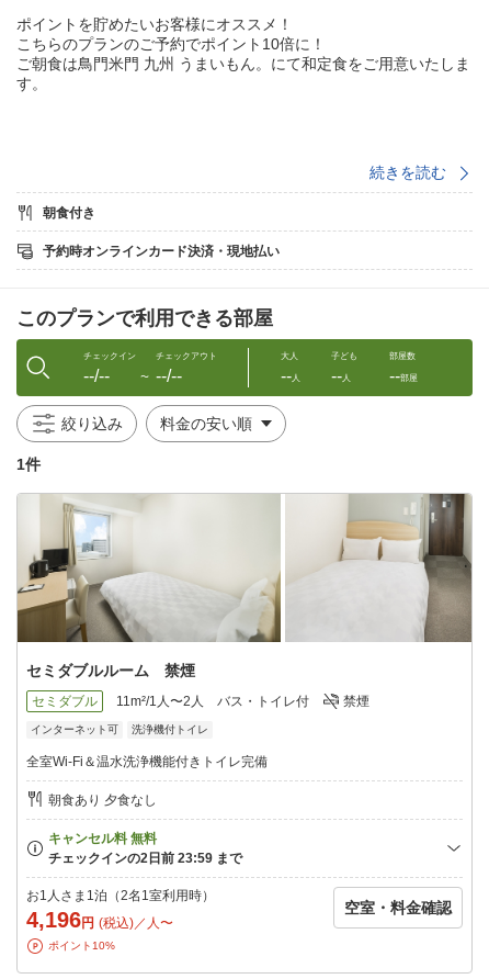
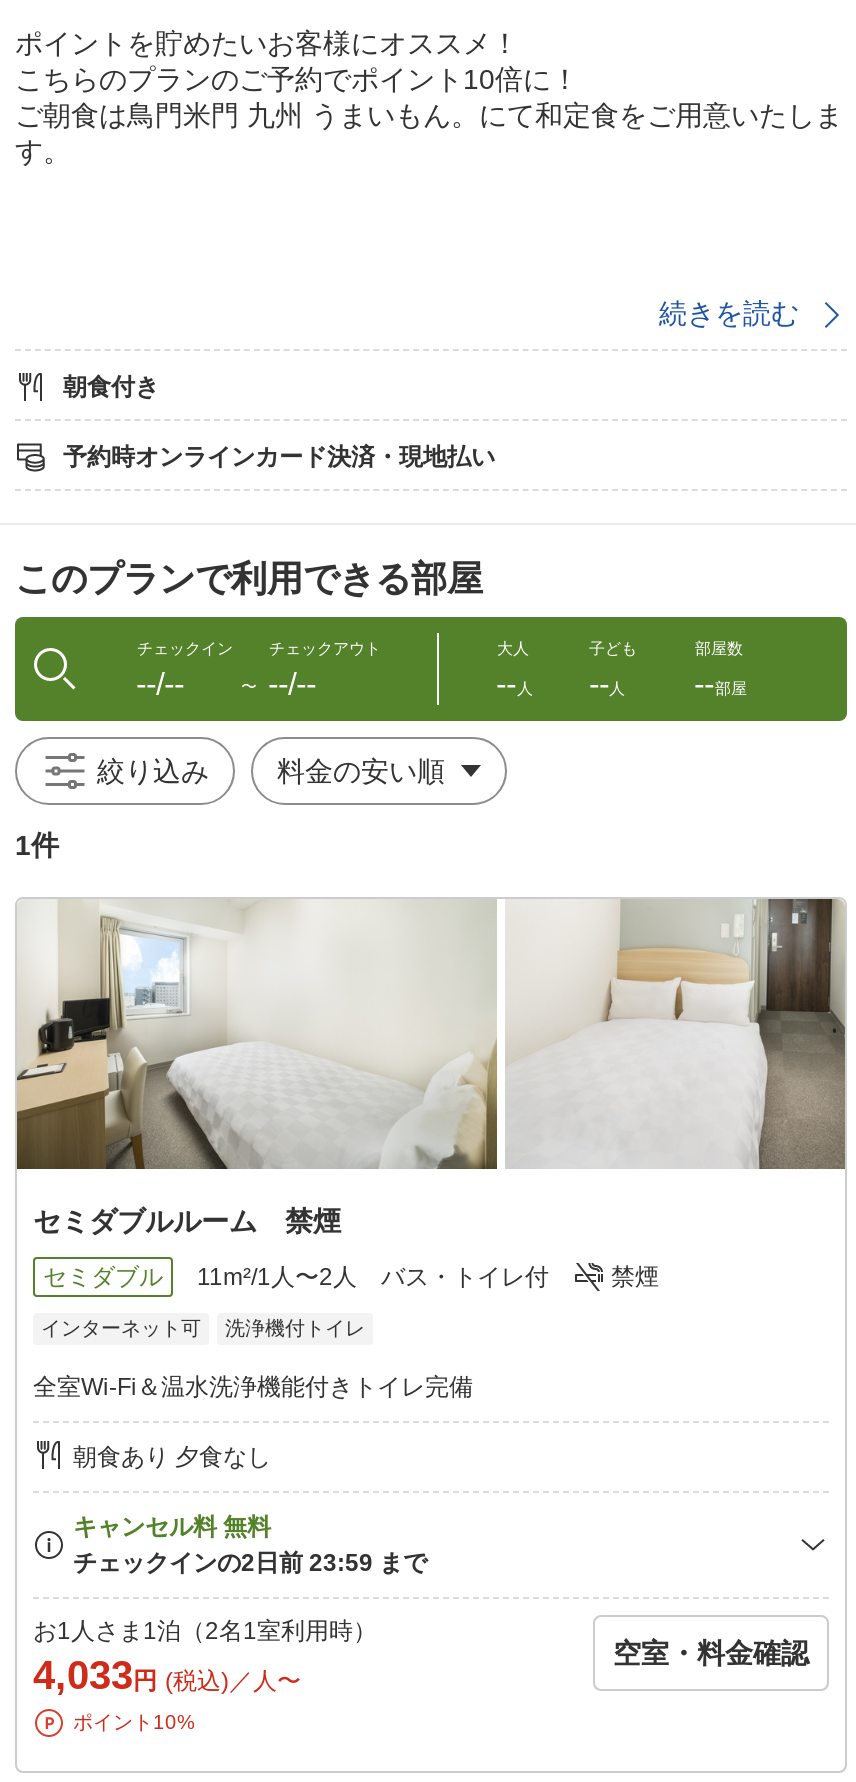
[26,908,173,932] 4,196円 (税込)／人〜 -> [33,1653,301,1697] 4,033円 (税込)／人〜

